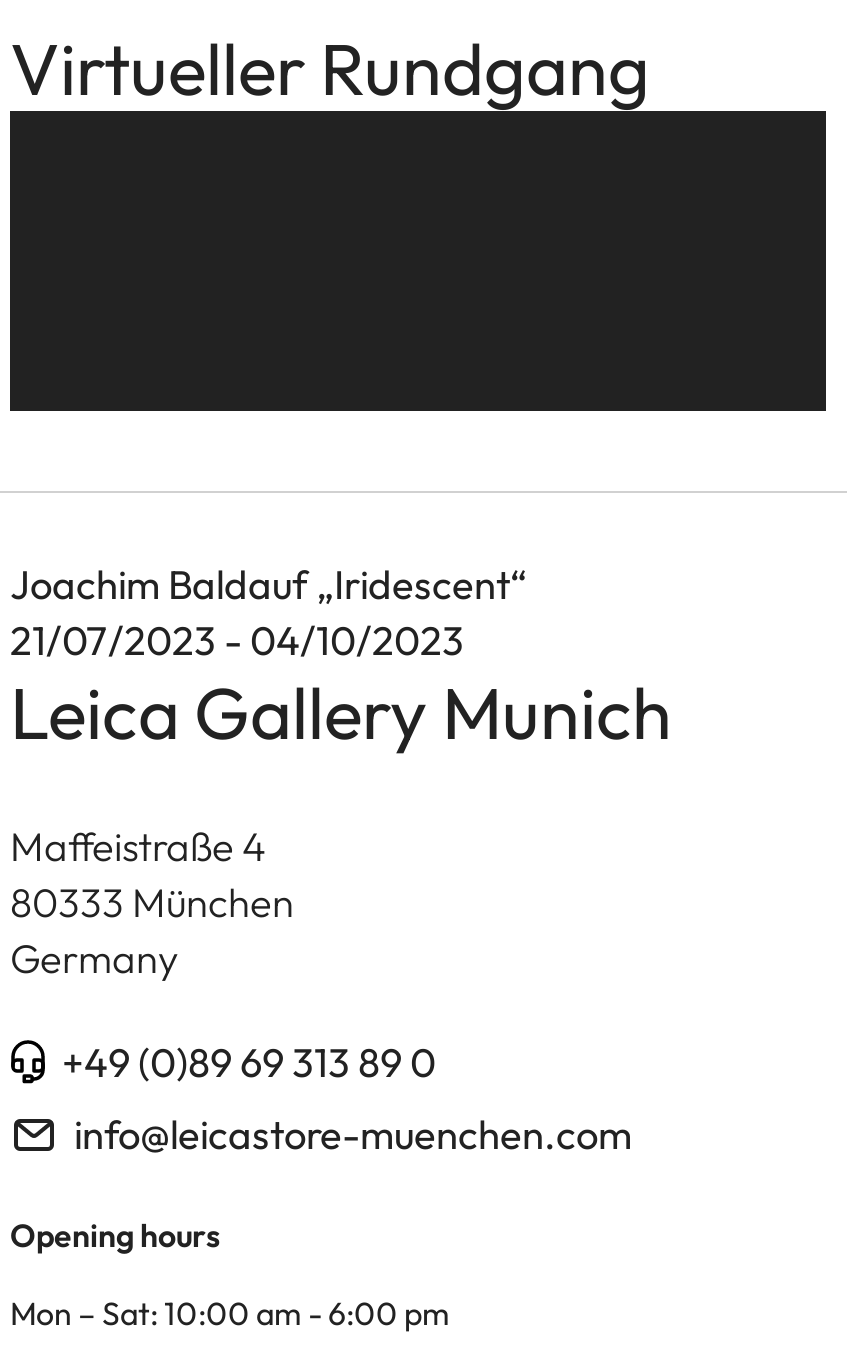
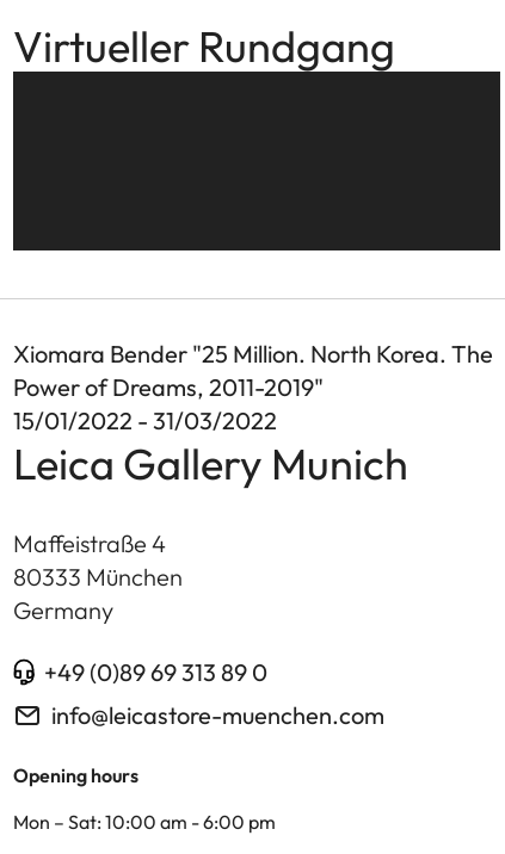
[10,558,528,664] Joachim Baldauf „Iridescent“ | 21/07/2023 - 04/10/2023 -> [13,338,493,435] Xiomara Bender "25 Million. North Korea. The | Power of Dreams, 2011-2019" | 15/01/2022 - 31/03/2022

